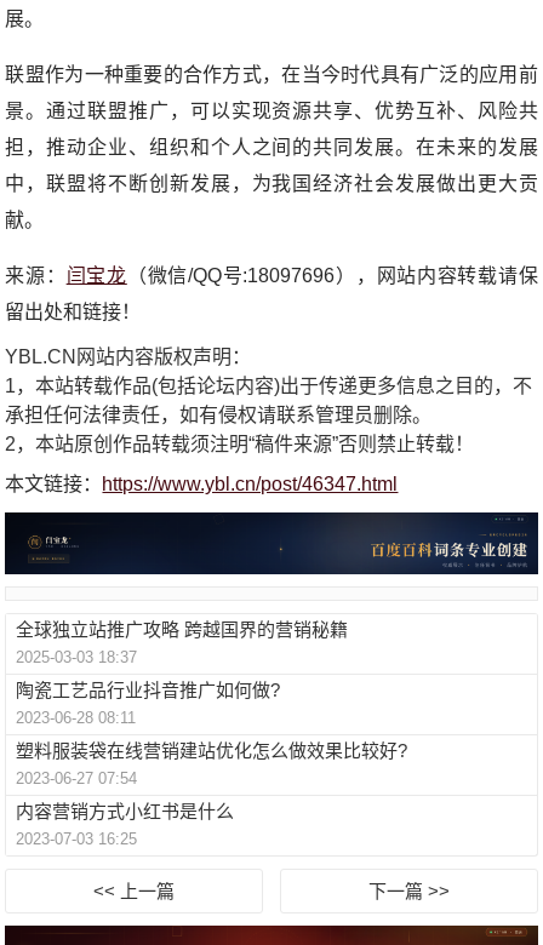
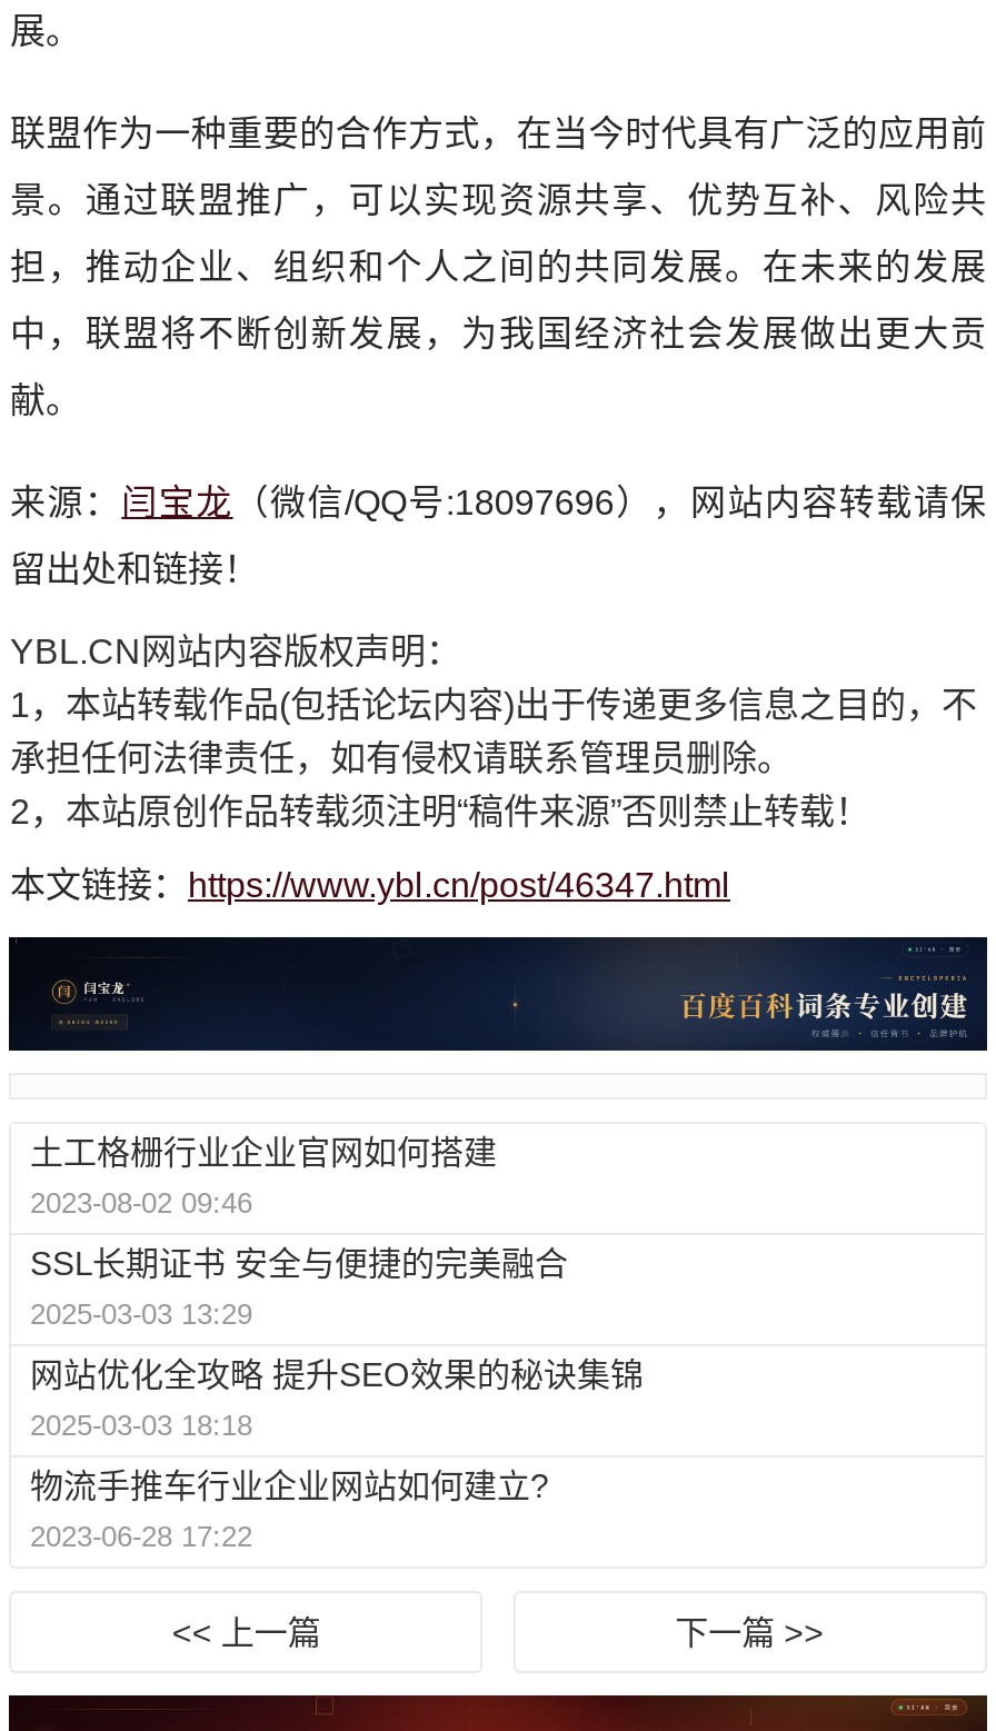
[16,619,348,666] 全球独立站推广攻略 跨越国界的营销秘籍 | 2025-03-03 18:37 -> [30,1133,497,1219] 土工格栅行业企业官网如何搭建 | 2023-08-02 09:46
[16,680,281,727] 陶瓷工艺品行业抖音推广如何做? | 2023-06-28 08:11 -> [30,1244,568,1331] SSL长期证书 安全与便捷的完美融合 | 2025-03-03 13:29
[16,740,408,787] 塑料服装袋在线营销建站优化怎么做效果比较好? | 2023-06-27 07:54 -> [30,1355,644,1442] 网站优化全攻略 提升SEO效果的秘诀集锦 | 2025-03-03 18:18
[16,801,235,848] 内容营销方式小红书是什么 | 2023-07-03 16:25 -> [30,1466,548,1553] 物流手推车行业企业网站如何建立? | 2023-06-28 17:22

